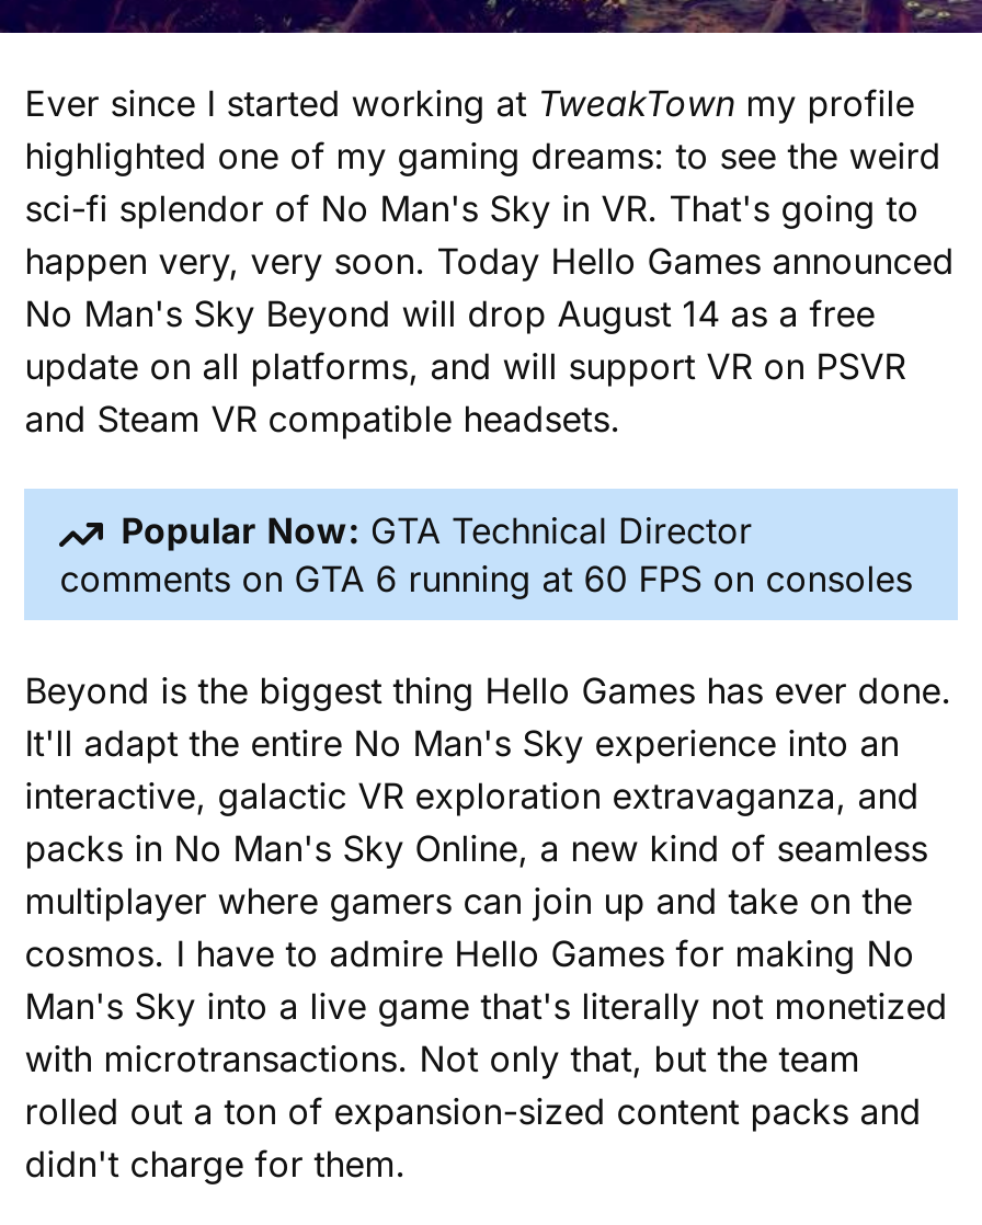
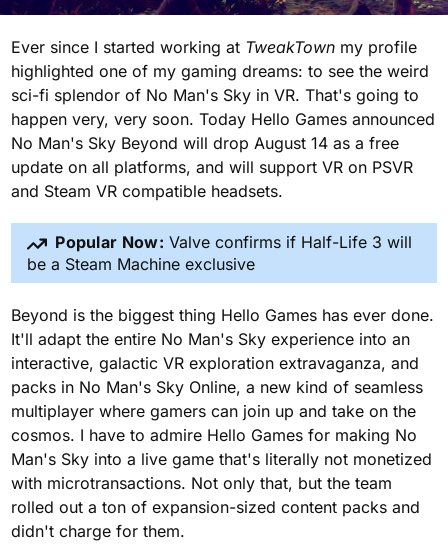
[60,509,912,600] Popular Now: GTA Technical Director | comments on GTA 6 running at 60 FPS on consoles -> [27,232,412,274] Popular Now: Valve confirms if Half-Life 3 will | be a Steam Machine exclusive

